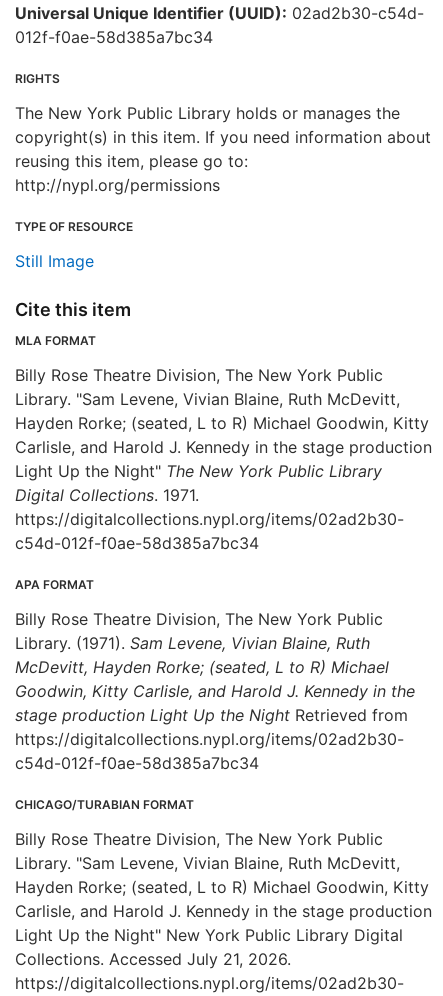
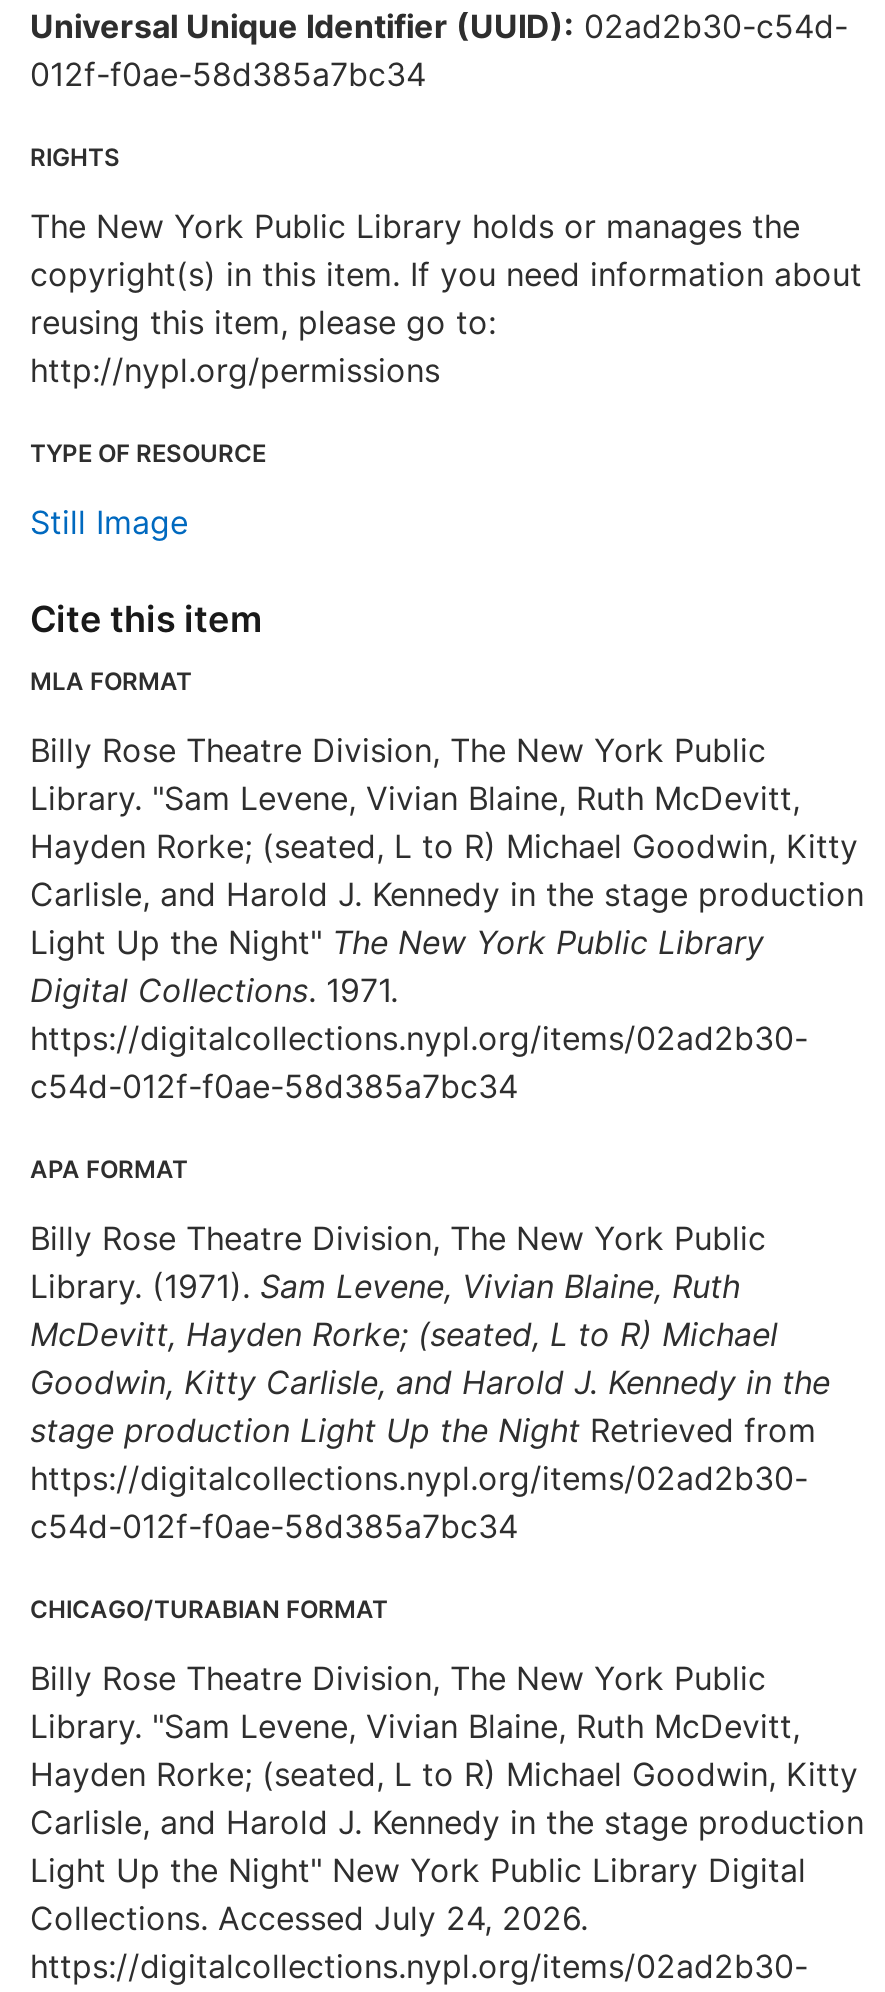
[15,949,291,969] Collections. Accessed July 21, 2026. -> [30,1898,588,1938] Collections. Accessed July 24, 2026.

